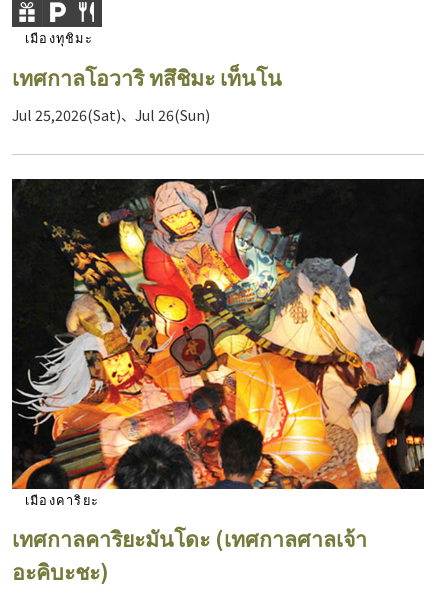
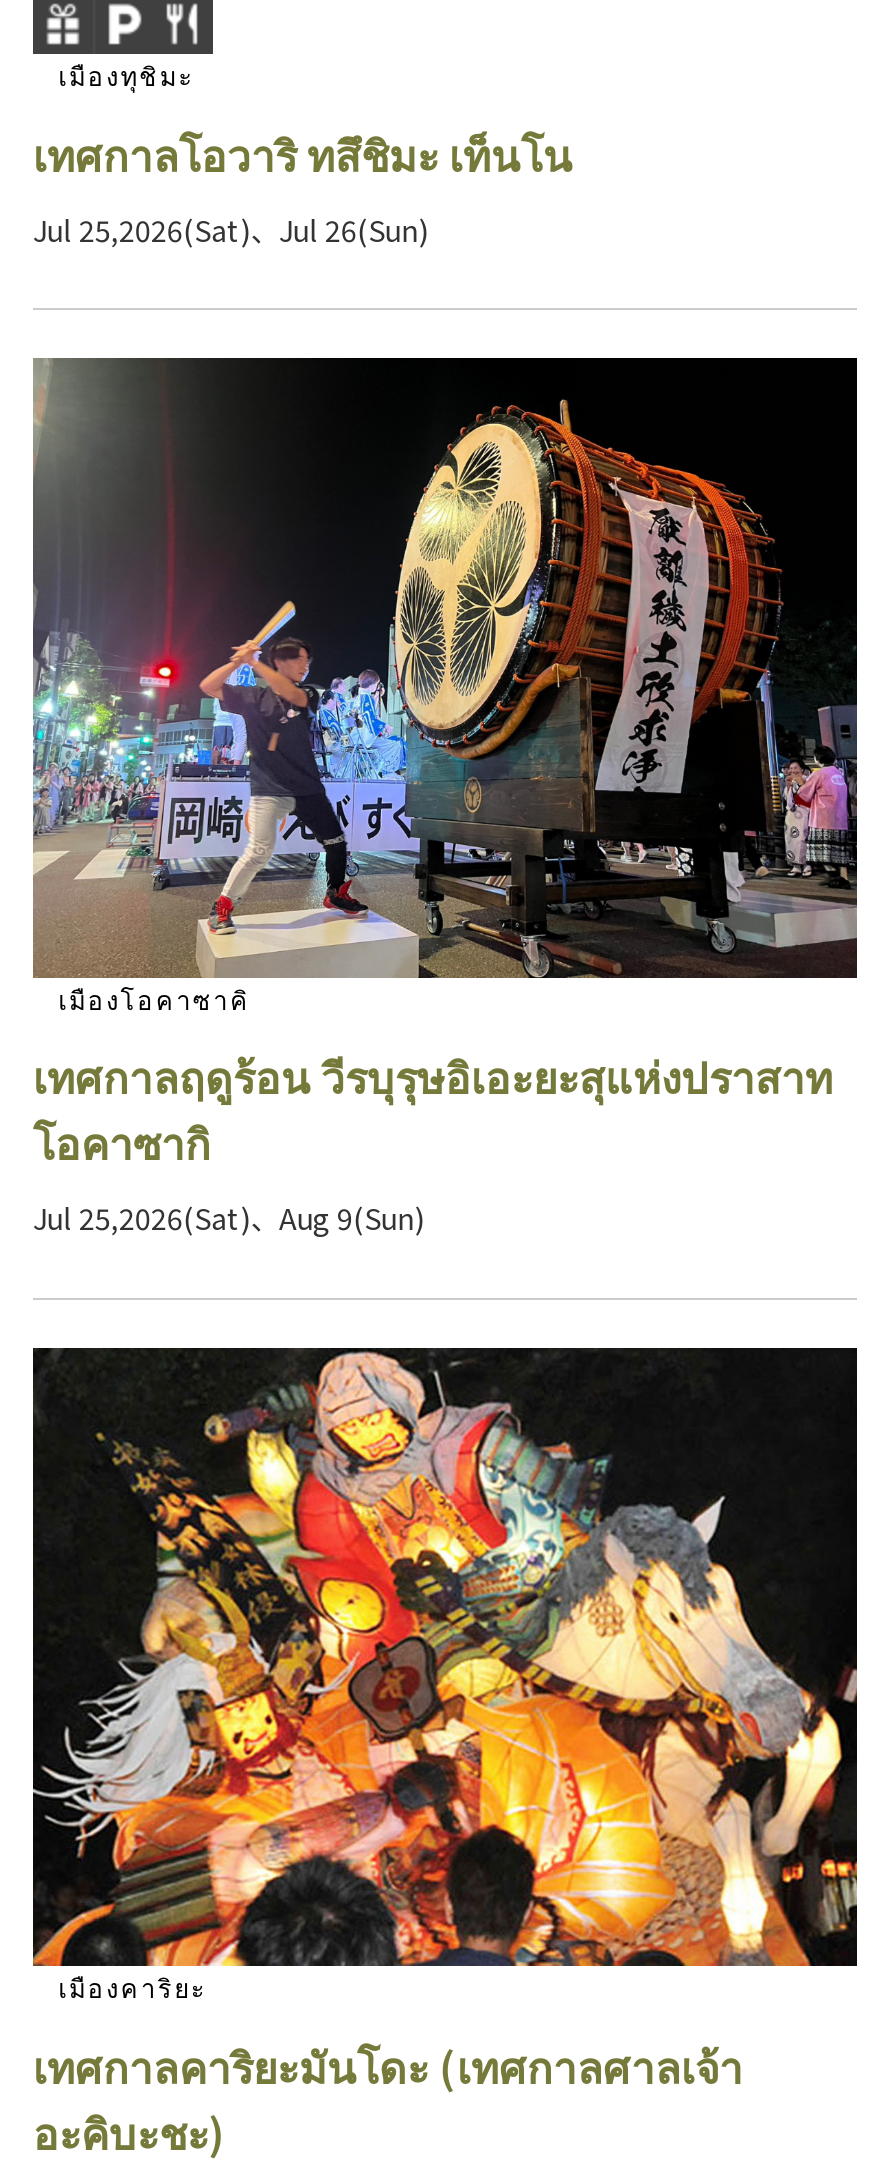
none -> [33,358,859,1239] [image] | เมืองโอคาซาคิ | เทศกาลฤดูร้อน วีรบุรุษอิเอะยะสุแห่งปราสาท | โอคาซากิ | Jul 25,2026(Sat)、Aug 9(Sun)

